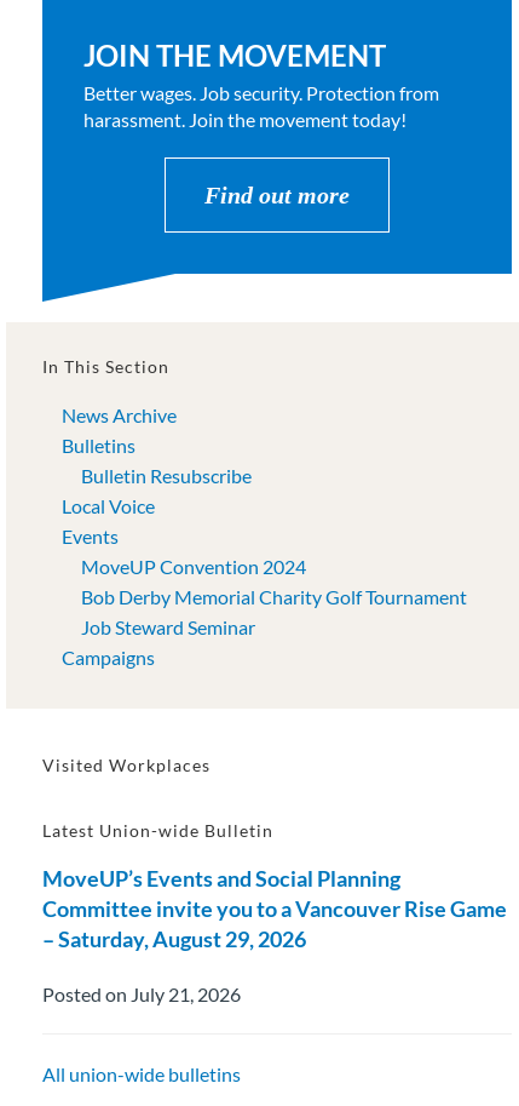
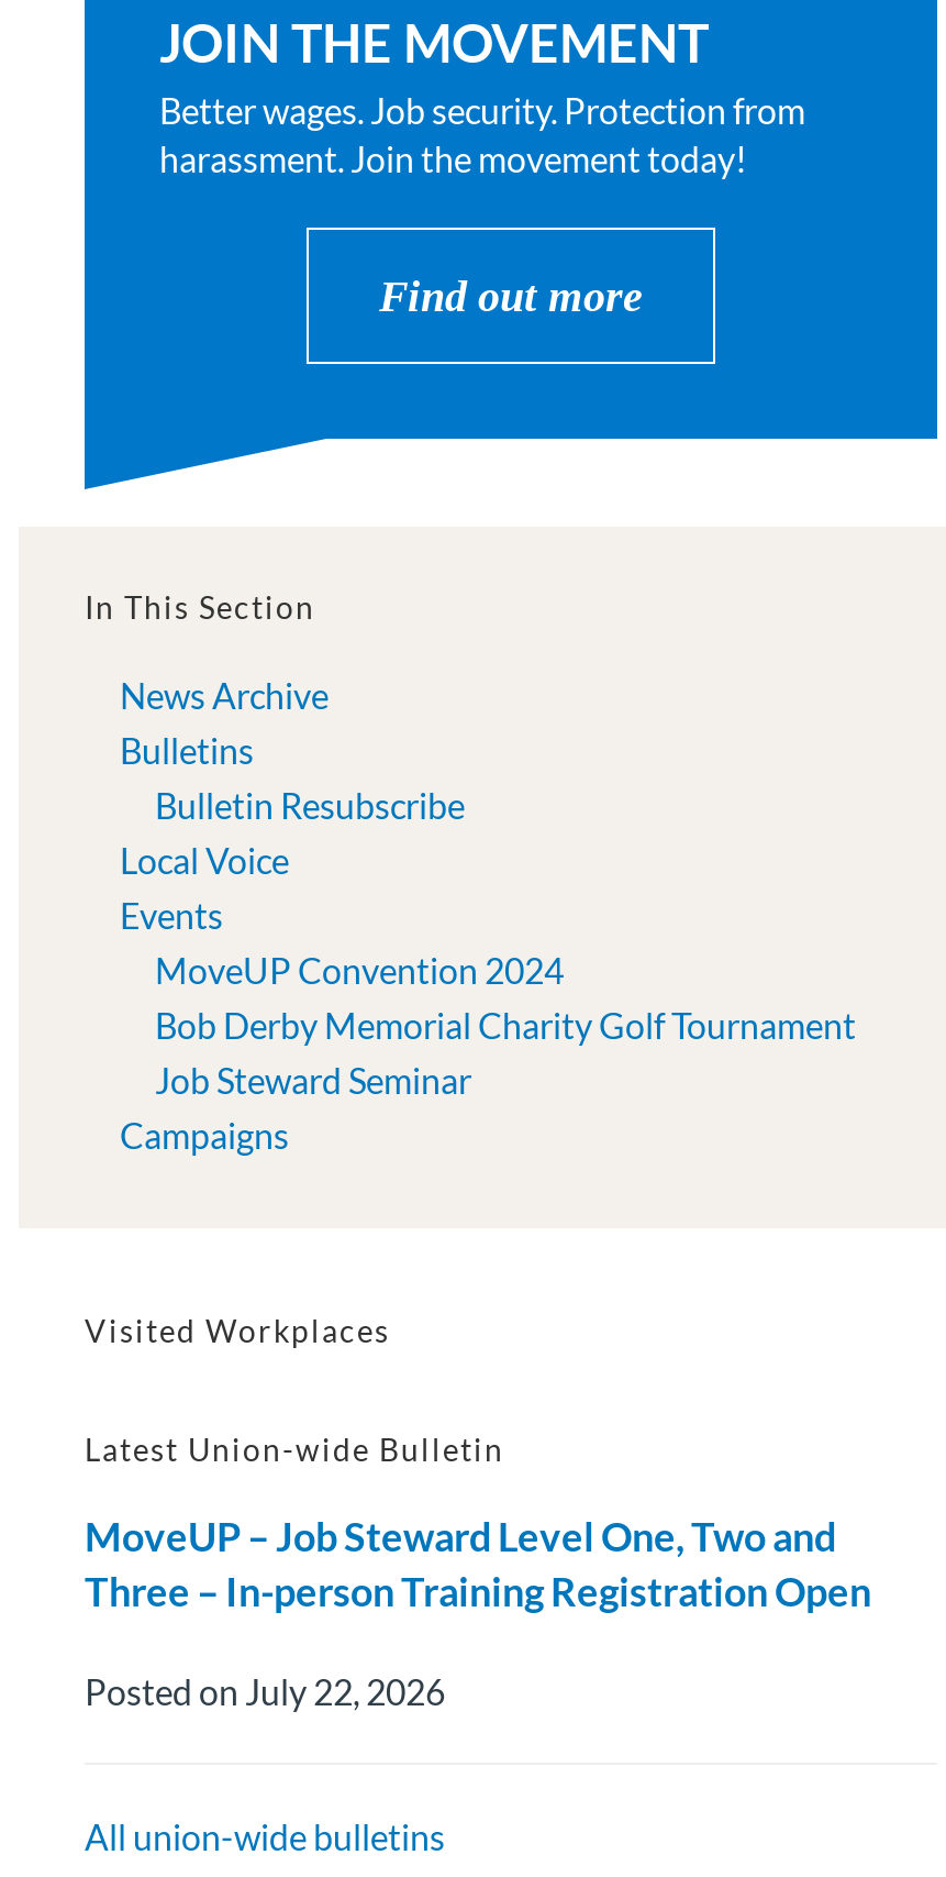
[42,865,507,952] MoveUP’s Events and Social Planning | Committee invite you to a Vancouver Rise Game | – Saturday, August 29, 2026 -> [85,1512,871,1615] MoveUP – Job Steward Level One, Two and | Three – In-person Training Registration Open
[42,982,241,1005] Posted on July 21, 2026 -> [85,1670,445,1712] Posted on July 22, 2026

